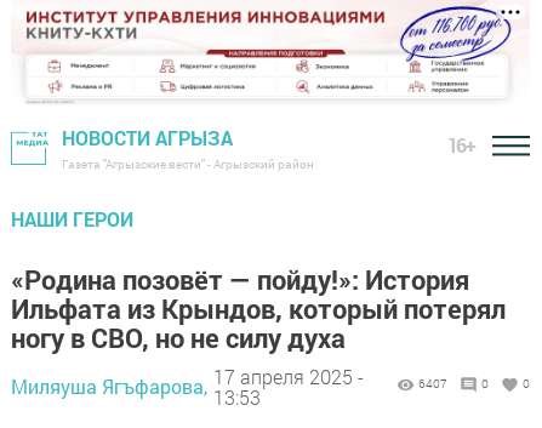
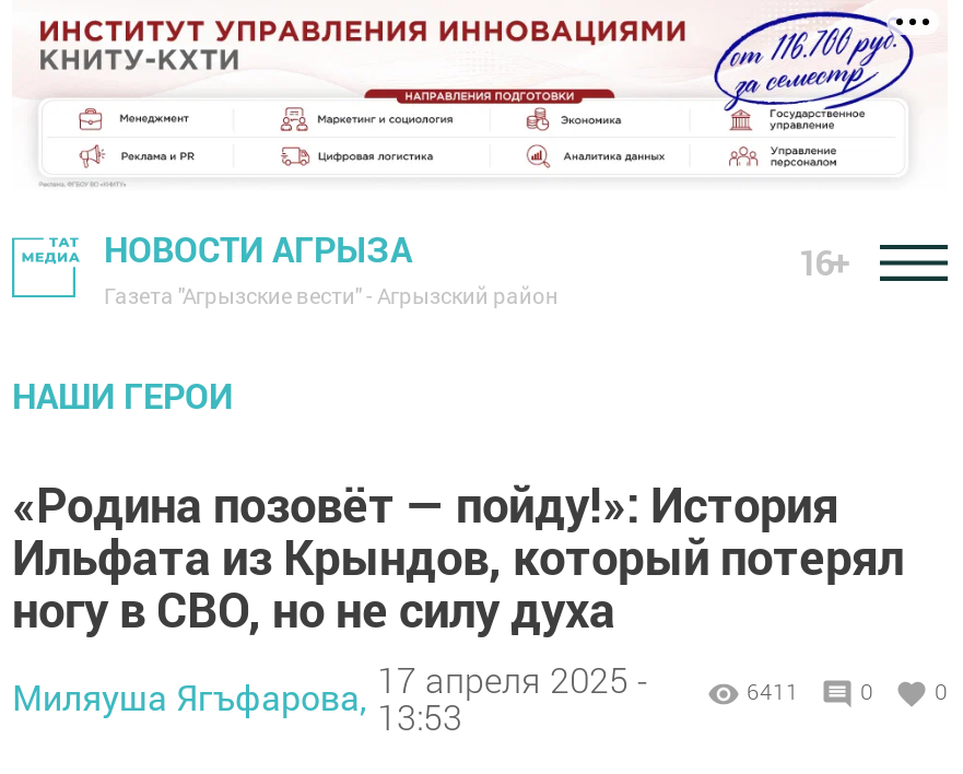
[418,376,447,392] 6407 -> [747,678,799,707] 6411

